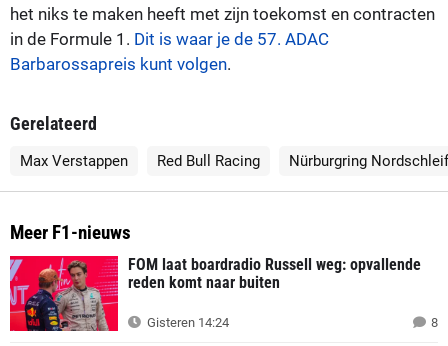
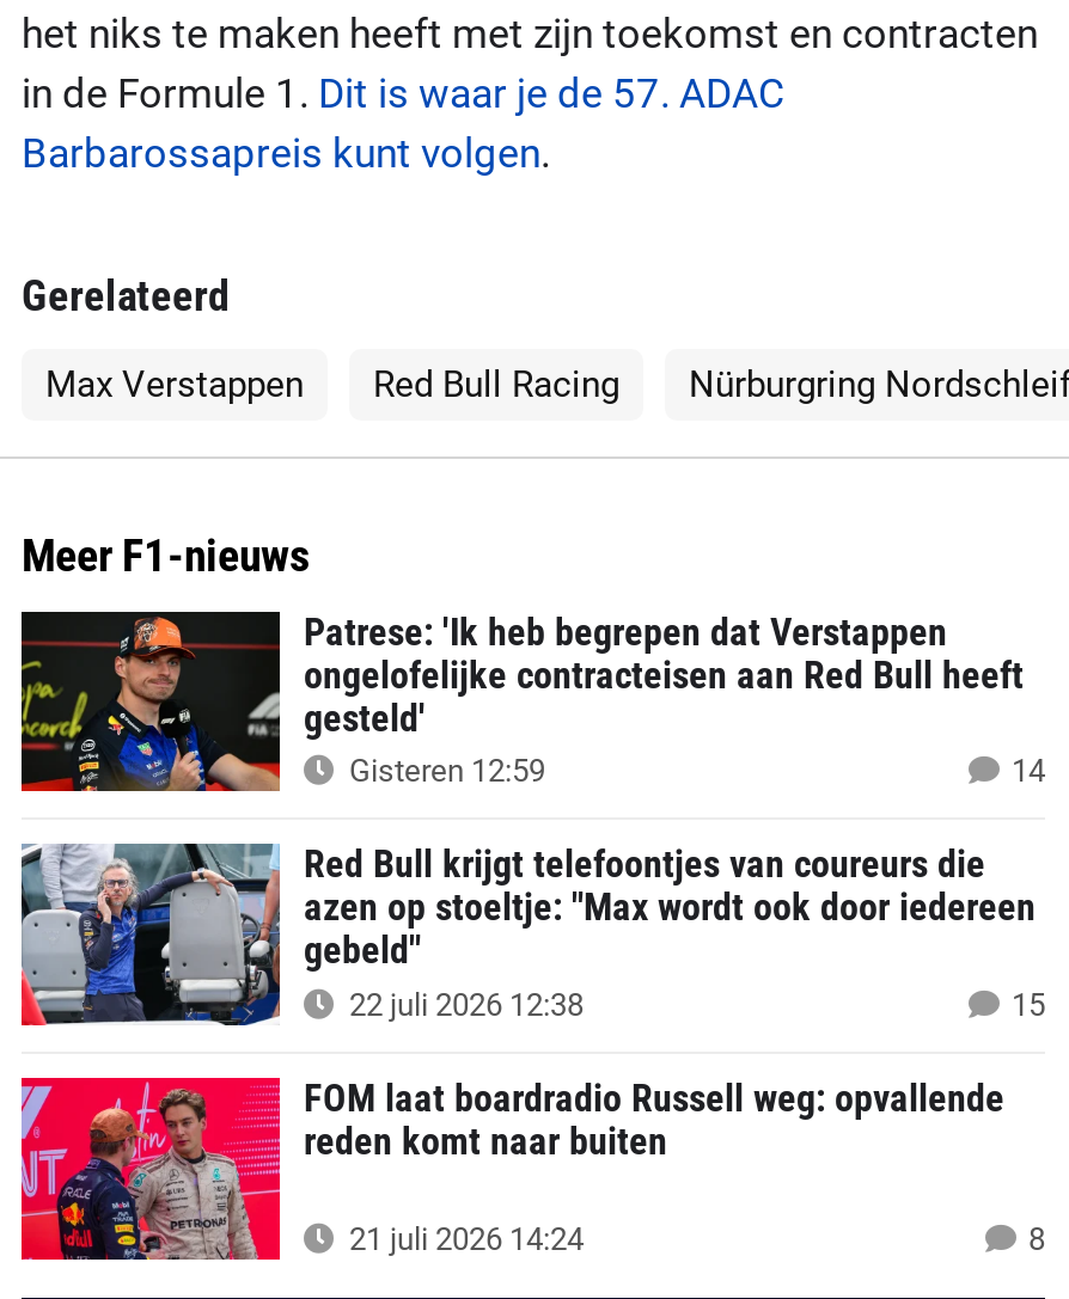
none -> [19,609,1045,1023] [image] | Patrese: 'Ik heb begrepen dat Verstappen | ongelofelijke contracteisen aan Red Bull heeft | gesteld' | Gisteren 12:59 | 14 | Red Bull krijgt telefoontjes van coureurs die | azen op stoeltje: "Max wordt ook door iedereen | gebeld" | 22 juli 2026 12:38 | 15
none -> [19,841,282,1028] [image]
[144,315,229,330] Gisteren 14:24 -> [342,1221,584,1256] 21 juli 2026 14:24

